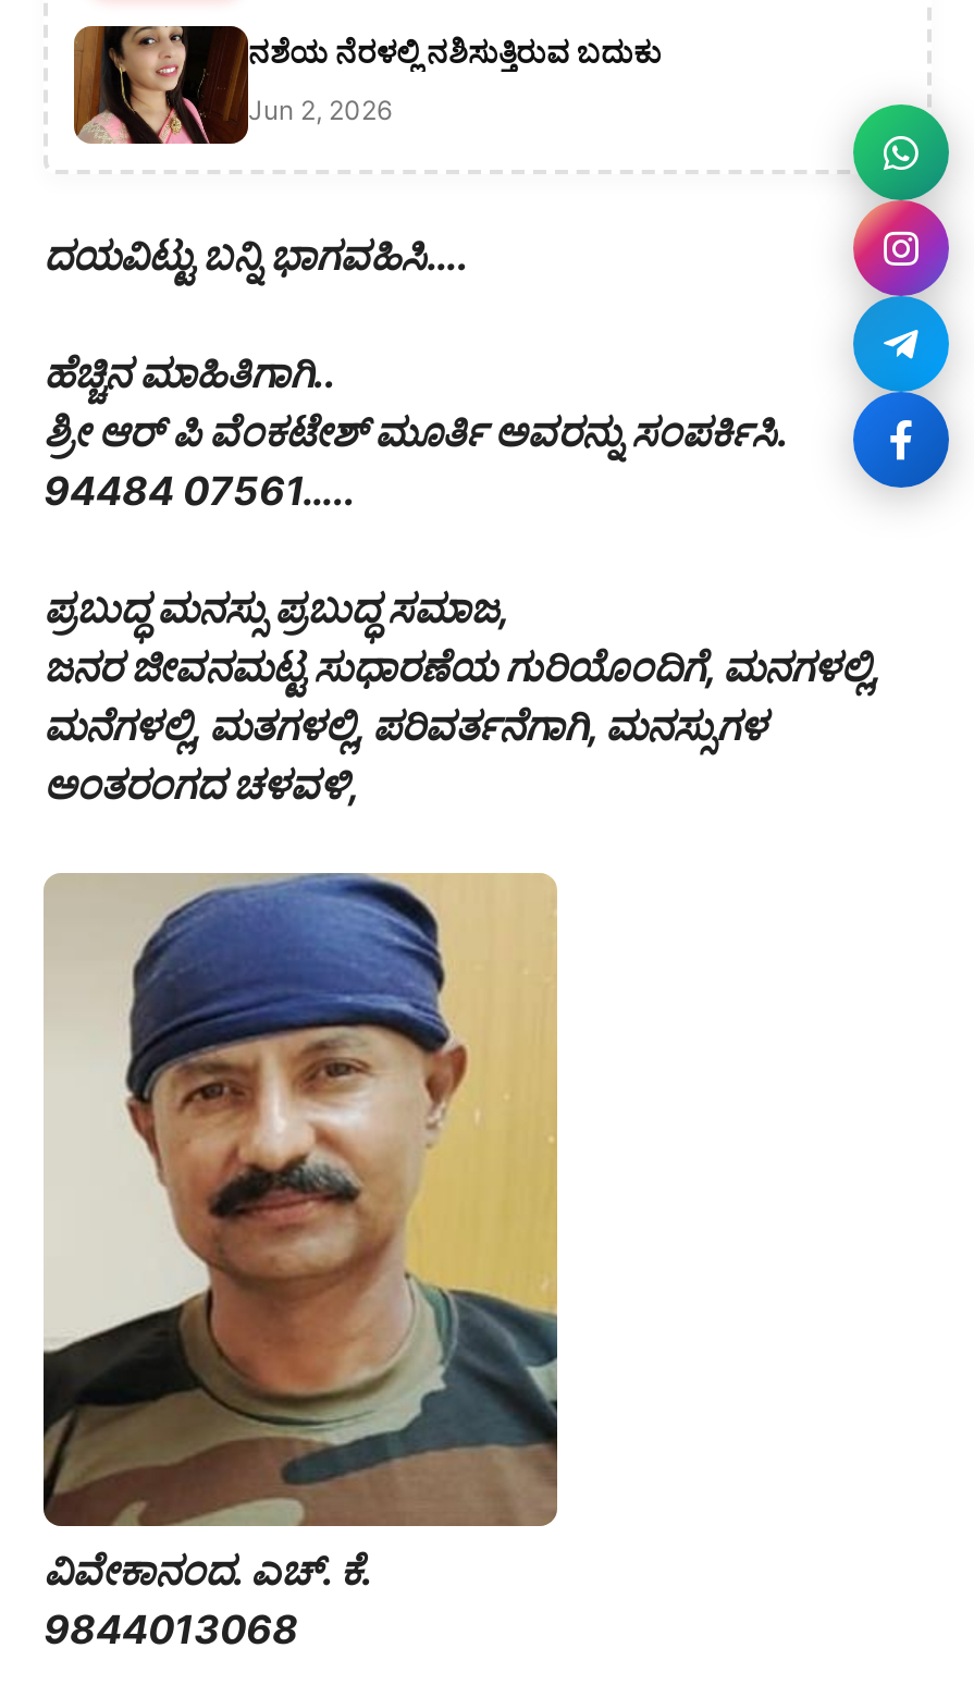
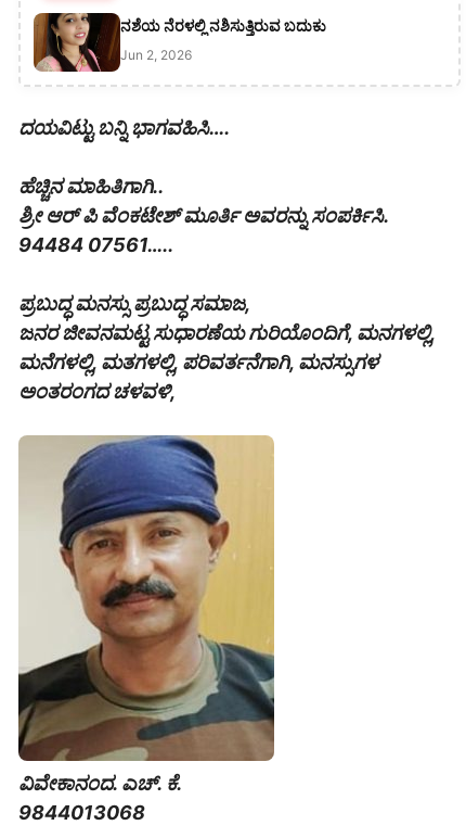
[849,102,953,494] [image] -> none

